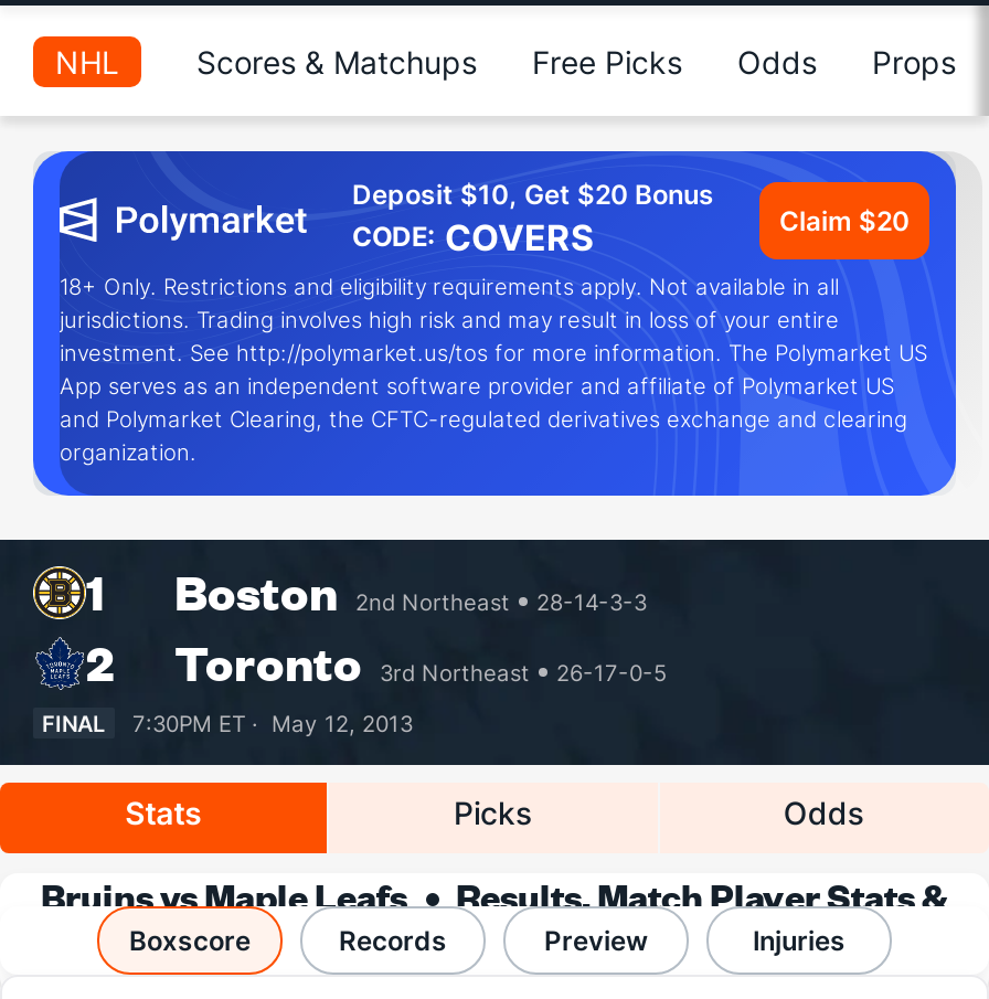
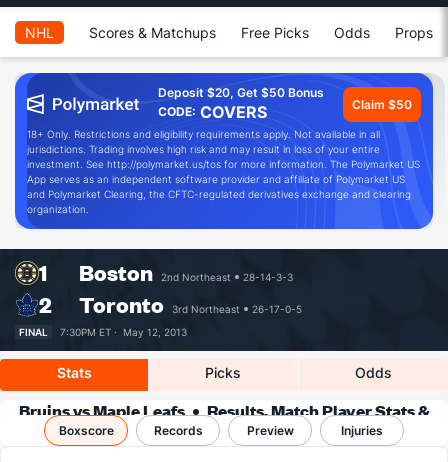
[352,178,714,211] Deposit $10, Get $20 Bonus -> [158,85,324,100] Deposit $20, Get $50 Bonus
[779,203,910,236] Claim $20 -> [352,96,412,111] Claim $50

